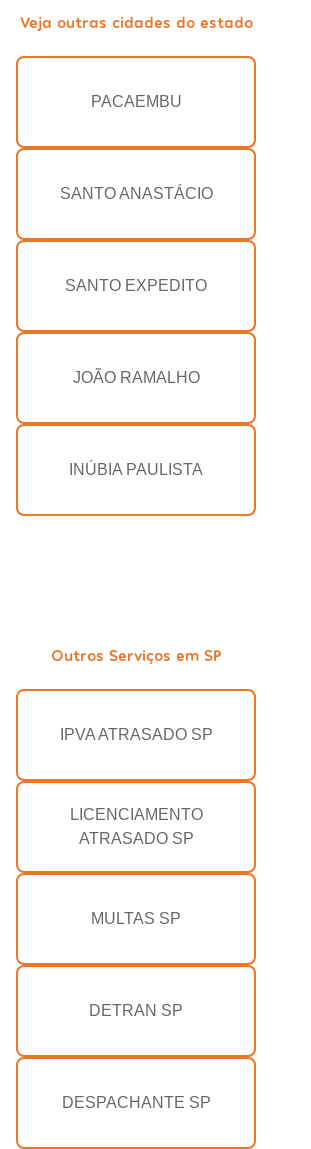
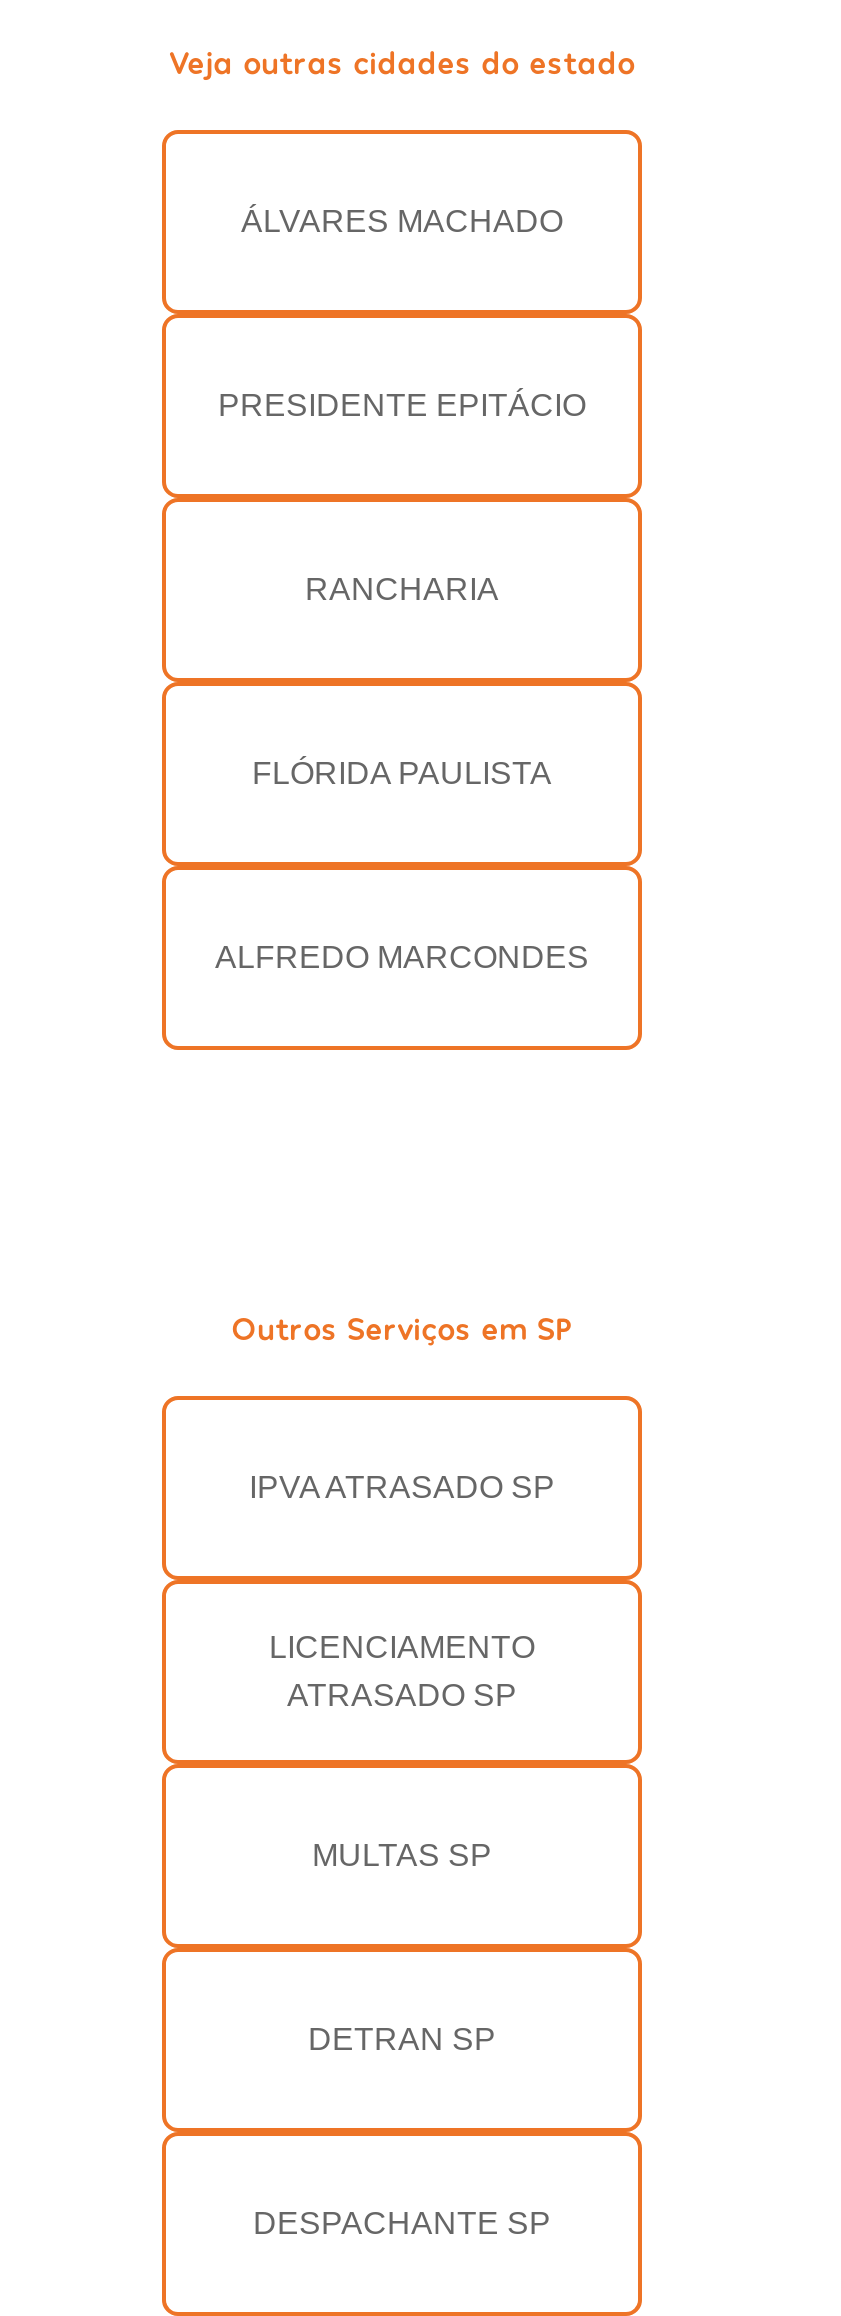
[90,93,181,110] PACAEMBU -> [241,204,563,238] ÁLVARES MACHADO
[59,185,212,202] SANTO ANASTÁCIO -> [218,388,586,422] PRESIDENTE EPITÁCIO
[65,277,207,294] SANTO EXPEDITO -> [305,572,499,606] RANCHARIA
[72,369,199,386] JOÃO RAMALHO -> [252,756,552,790] FLÓRIDA PAULISTA
[69,461,203,478] INÚBIA PAULISTA -> [215,940,589,974] ALFREDO MARCONDES

